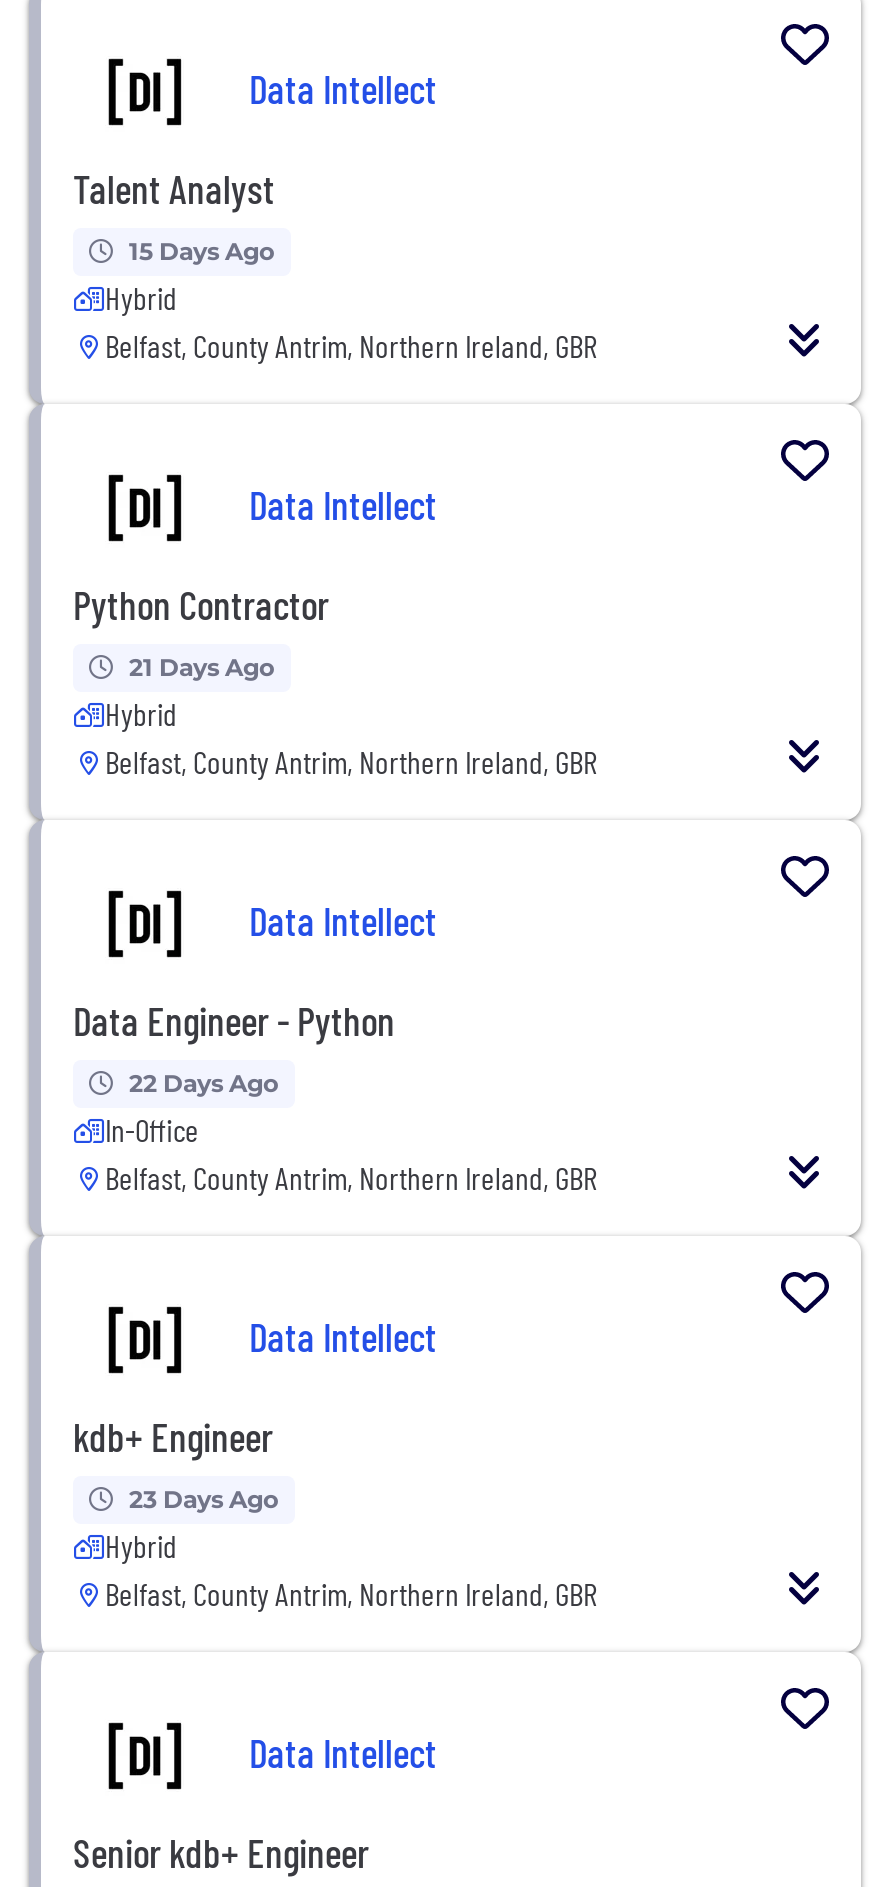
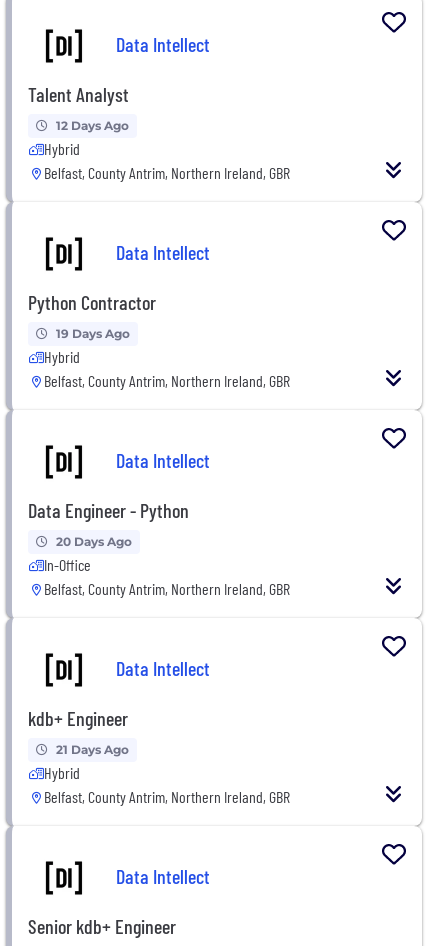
[129,236,275,266] 15 Days Ago -> [56,118,129,133] 12 Days Ago
[129,652,275,682] 21 Days Ago -> [56,326,130,341] 19 Days Ago
[129,1068,279,1098] 22 Days Ago -> [56,534,132,549] 20 Days Ago
[129,1484,279,1514] 23 Days Ago -> [56,742,129,757] 21 Days Ago

